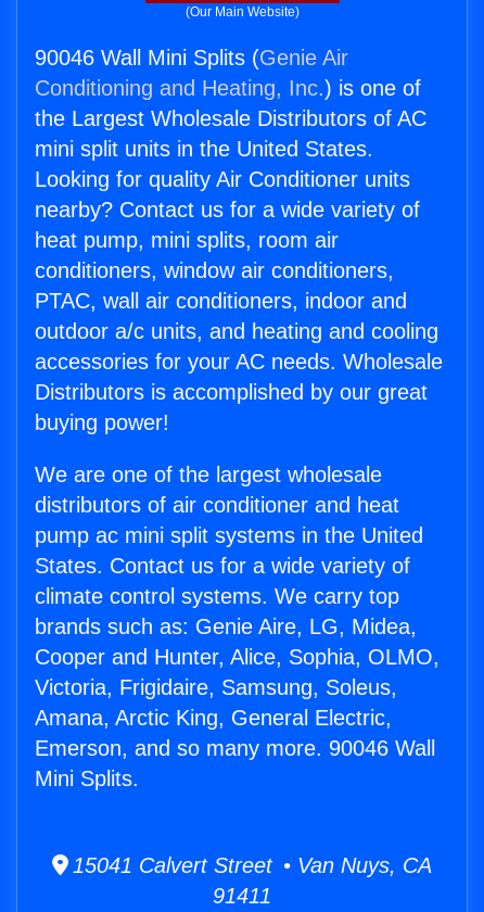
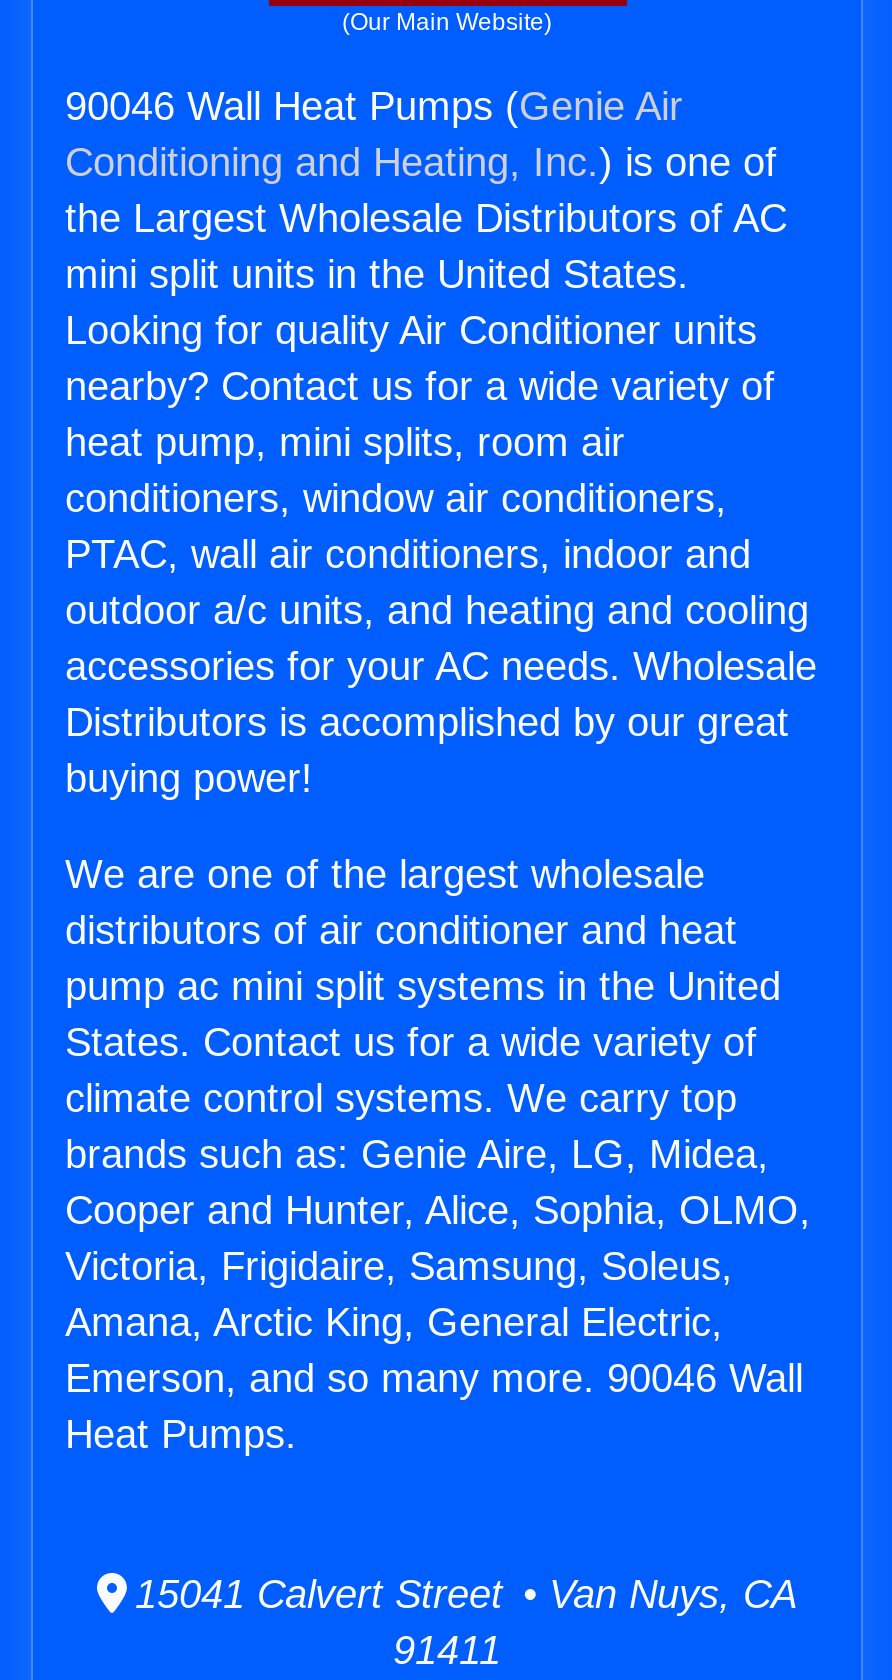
[35,46,348,70] 90046 Wall Mini Splits (Genie Air -> [65,84,683,128] 90046 Wall Heat Pumps (Genie Air
[35,767,139,791] Mini Splits. -> [65,1412,297,1456] Heat Pumps.

